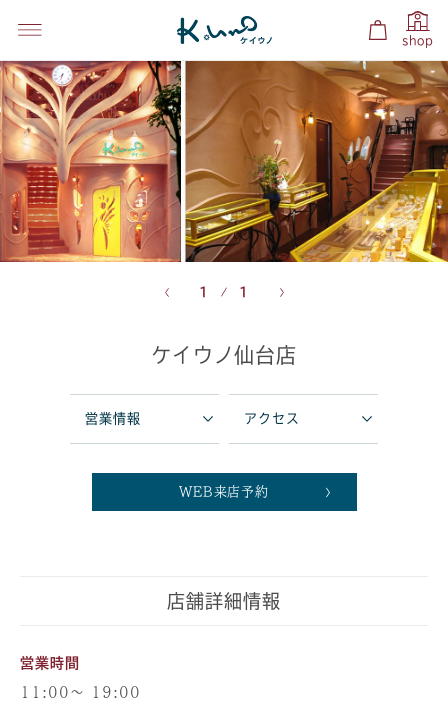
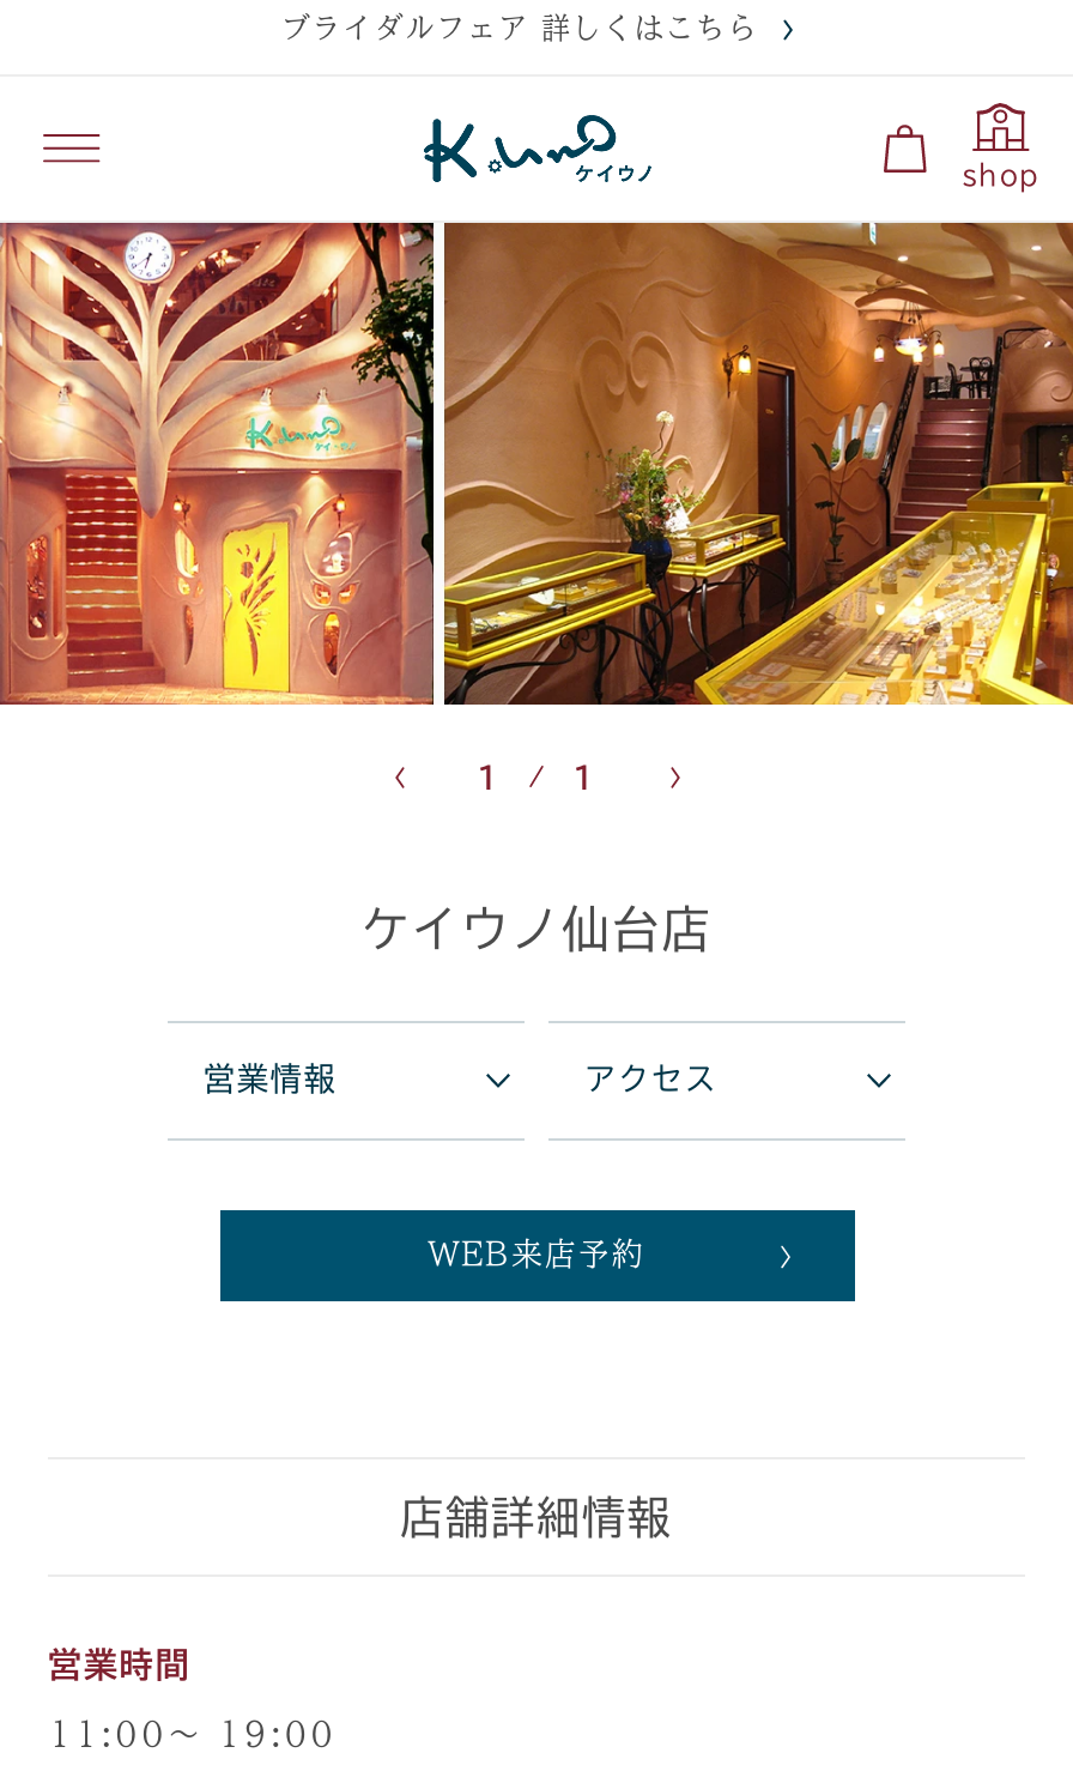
none -> [281,12,759,41] ブライダルフェア 詳しくはこちら

